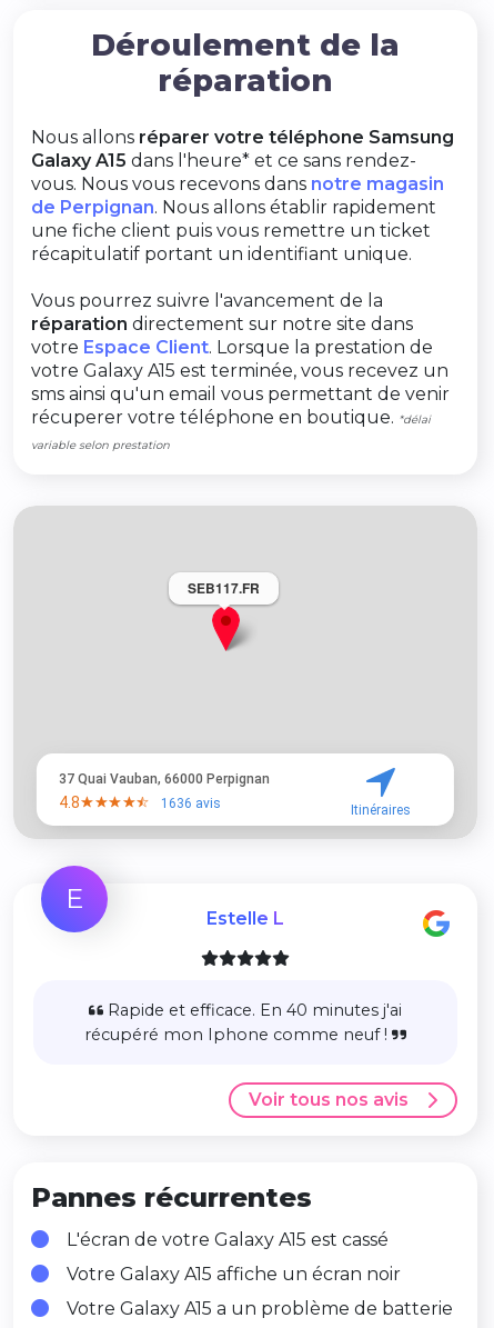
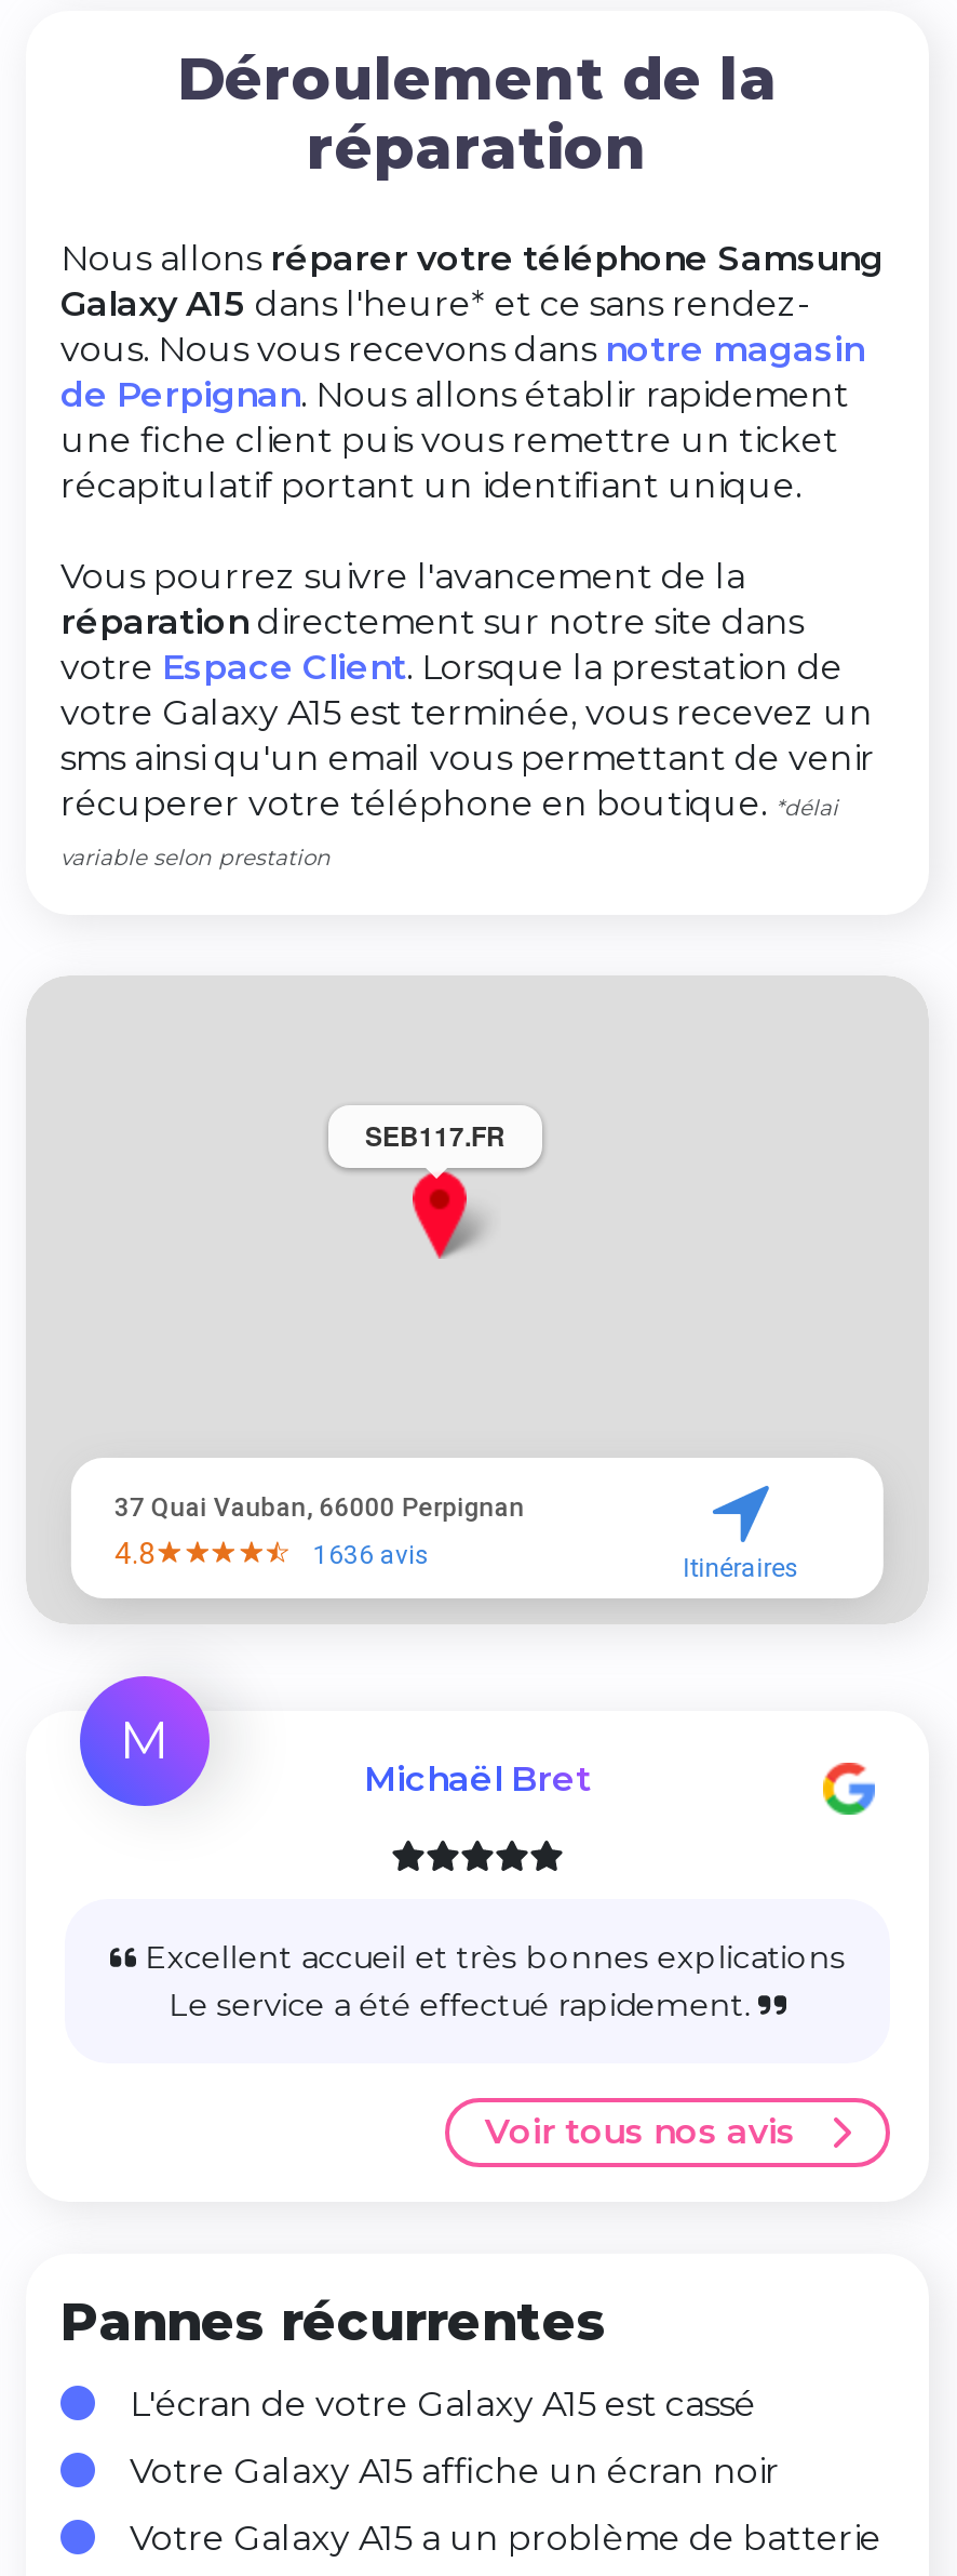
[65,882,284,929] E | Estelle L -> [120,1708,591,1800] M | Michaël Bret
[85,1001,402,1045] Rapide et efficace. En 40 minutes j'ai | récupéré mon Iphone comme neuf ! -> [137,1939,845,2025] Excellent accueil et très bonnes explications | Le service a été effectué rapidement.

